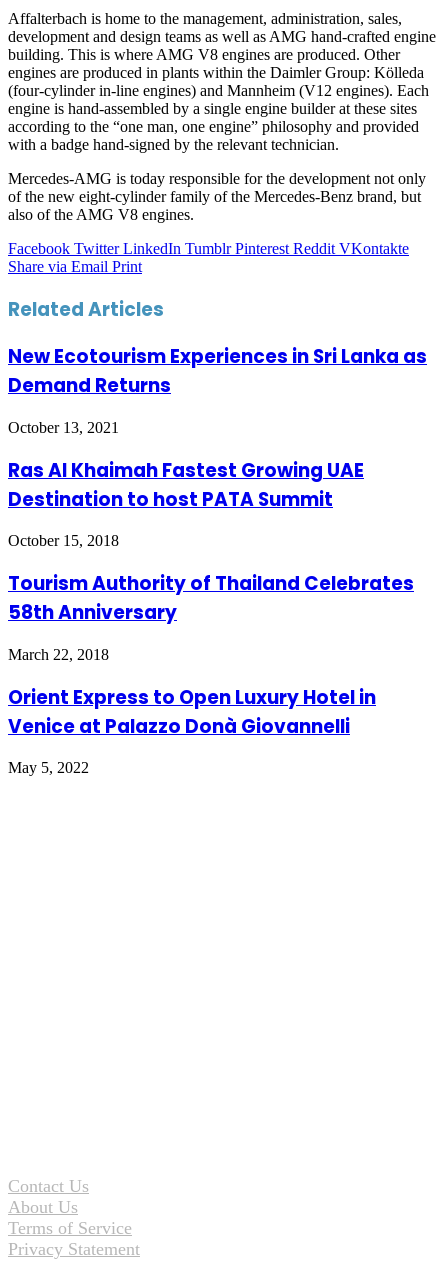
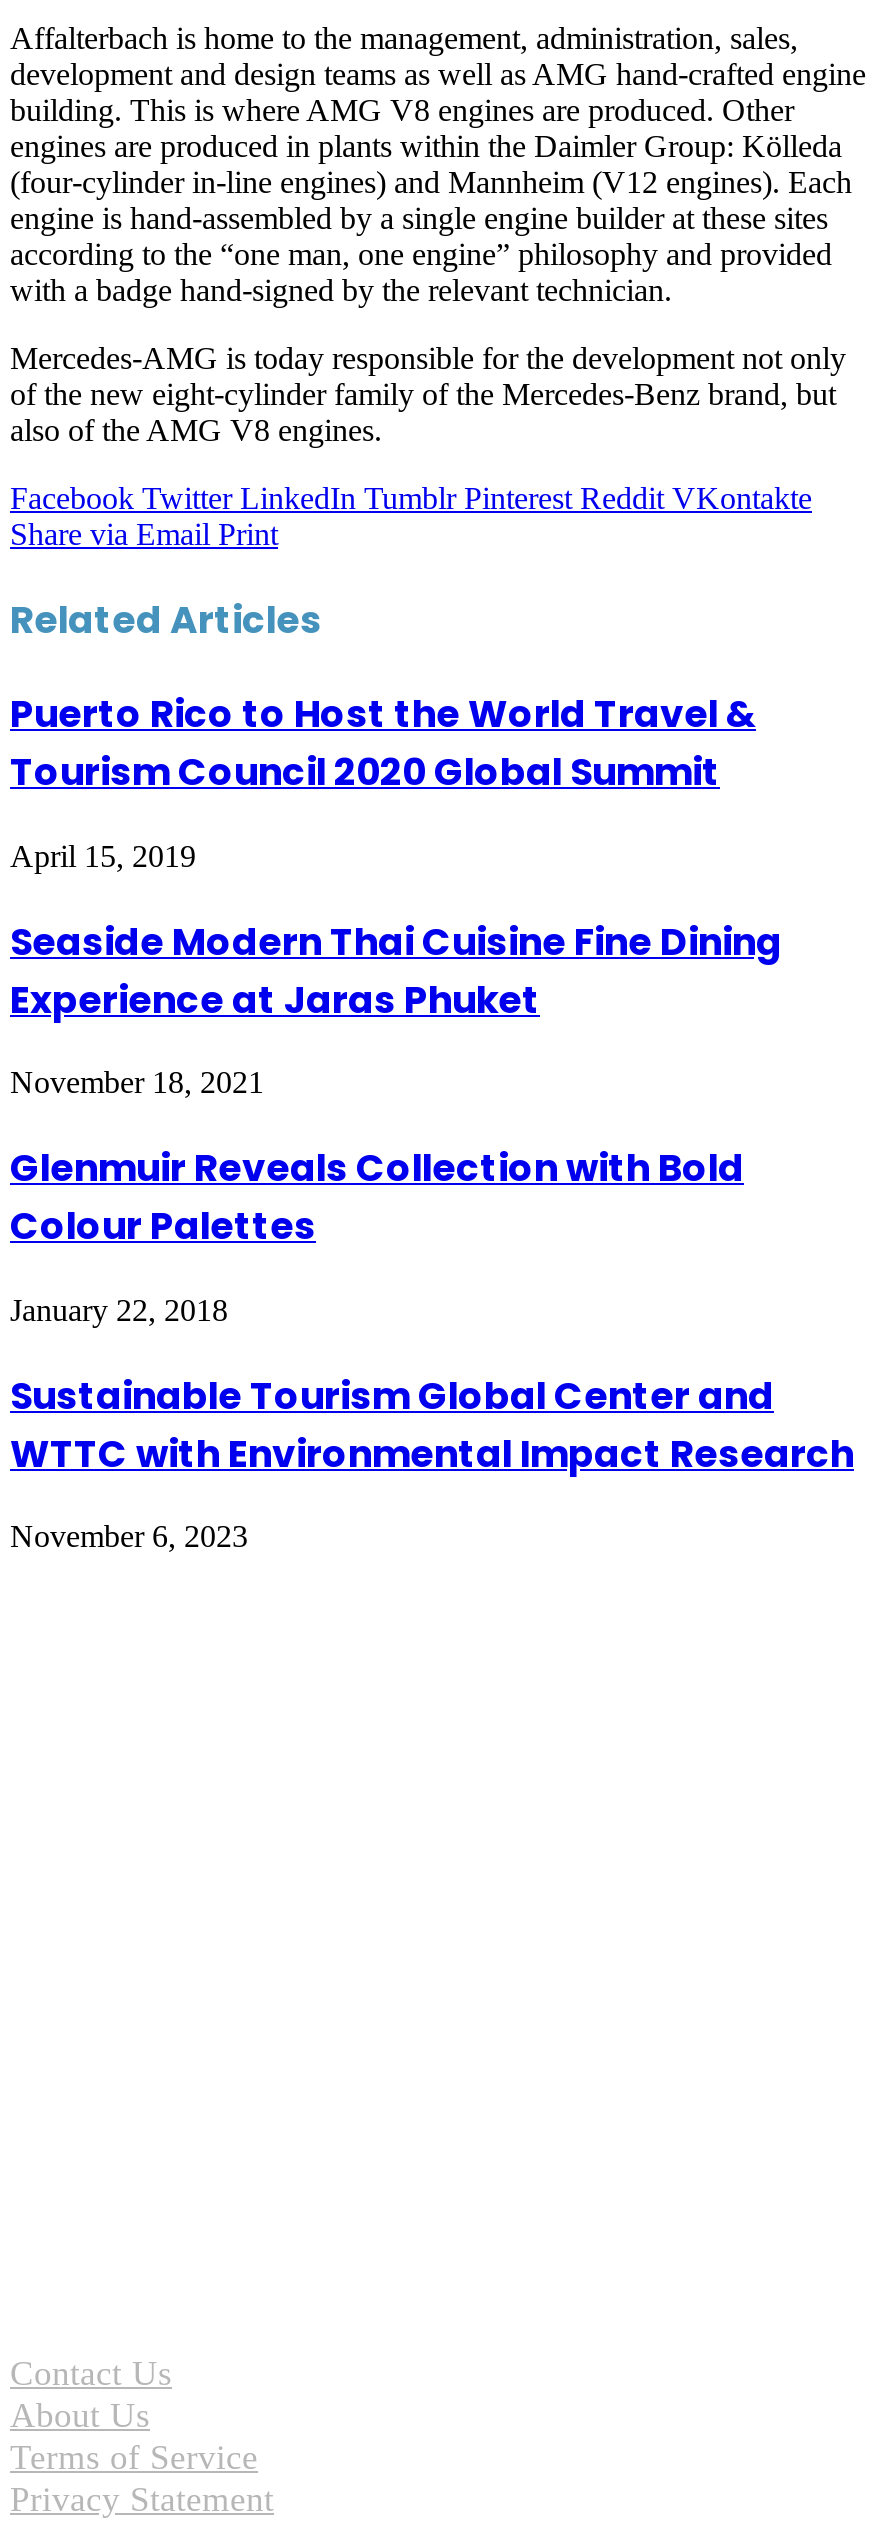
[8,343,427,399] New Ecotourism Experiences in Sri Lanka as | Demand Returns -> [10,687,756,799] Puerto Rico to Host the World Travel & | Tourism Council 2020 Global Summit
[8,419,119,436] October 13, 2021 -> [10,839,196,873] April 15, 2019
[8,457,364,513] Ras Al Khaimah Fastest Growing UAE | Destination to host PATA Summit -> [10,914,782,1026] Seaside Modern Thai Cuisine Fine Dining | Experience at Jaras Phuket
[8,532,119,549] October 15, 2018 -> [10,1066,264,1100] November 18, 2021
[8,570,414,626] Tourism Authority of Thailand Celebrates | 58th Anniversary -> [10,1141,744,1253] Glenmuir Reveals Collection with Bold | Colour Palettes
[8,646,109,663] March 22, 2018 -> [10,1293,228,1327] January 22, 2018
[8,684,376,740] Orient Express to Open Luxury Hotel in | Venice at Palazzo Donà Giovannelli -> [10,1368,854,1480] Sustainable Tourism Global Center and | WTTC with Environmental Impact Research
[8,759,89,776] May 5, 2022 -> [10,1520,248,1554] November 6, 2023

